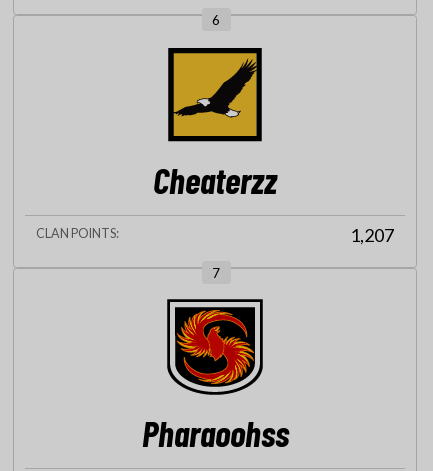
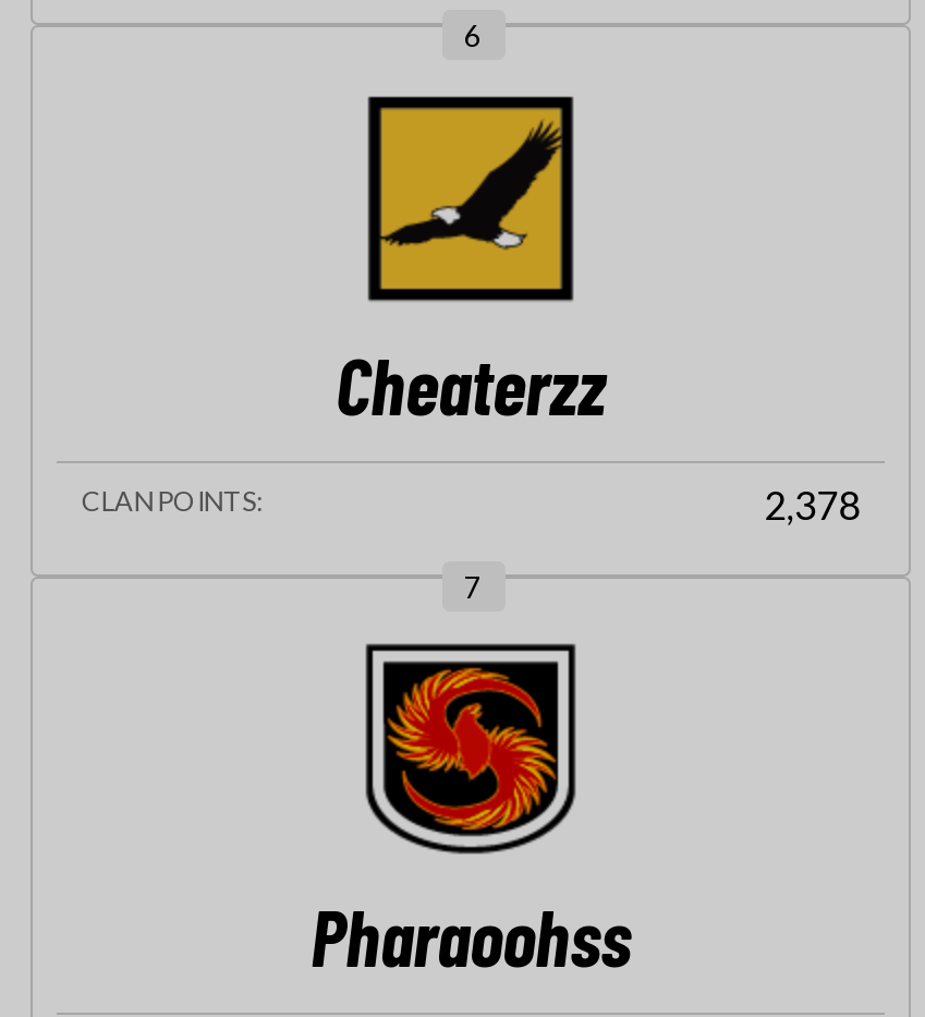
[350,224,394,246] 1,207 -> [764,480,860,528] 2,378

